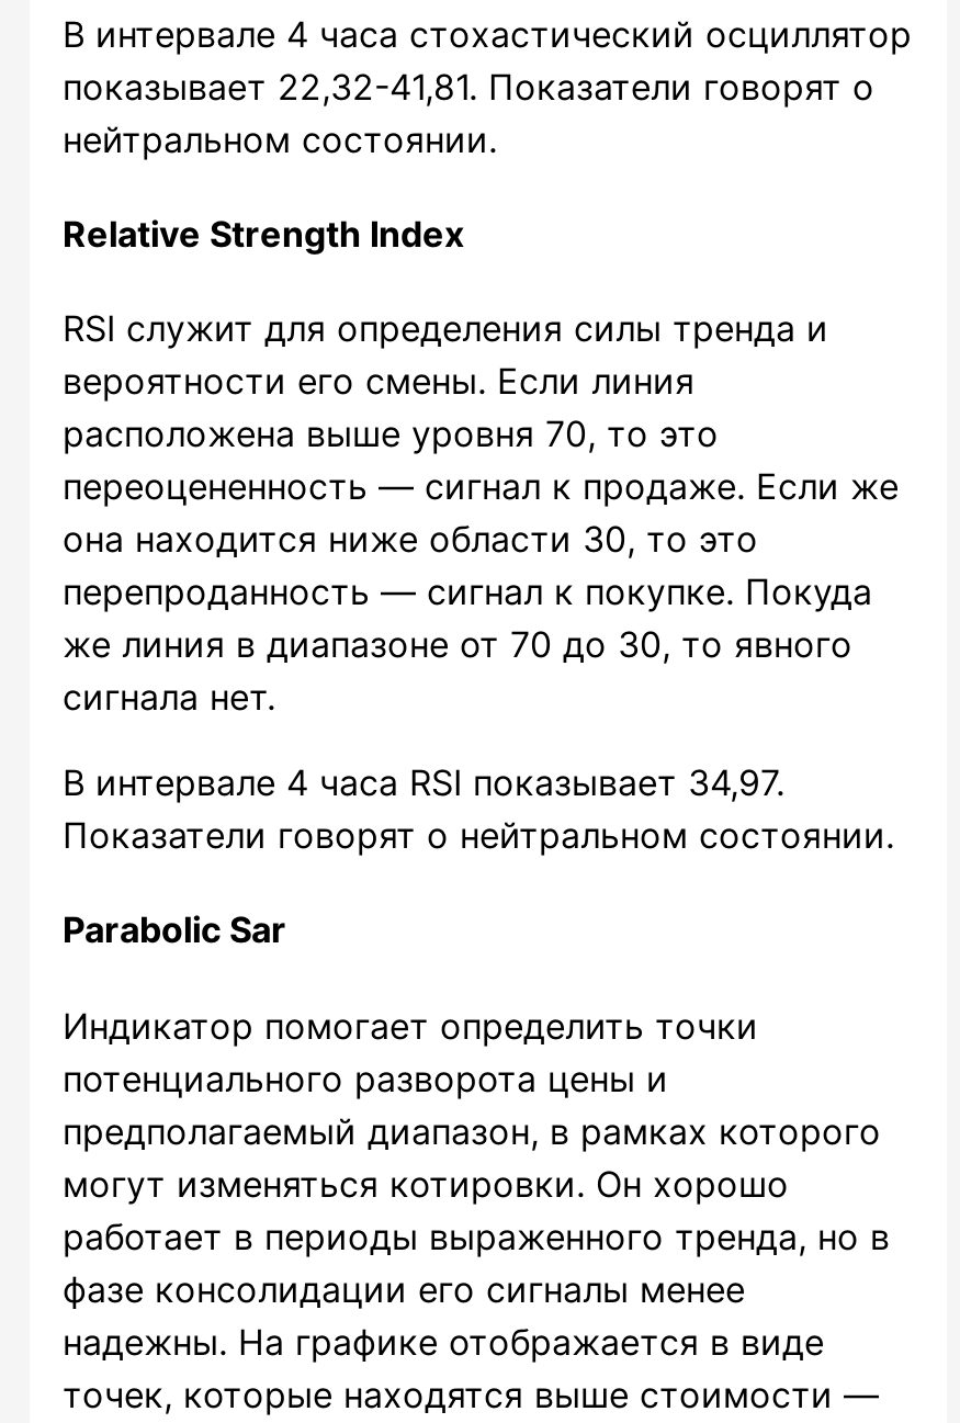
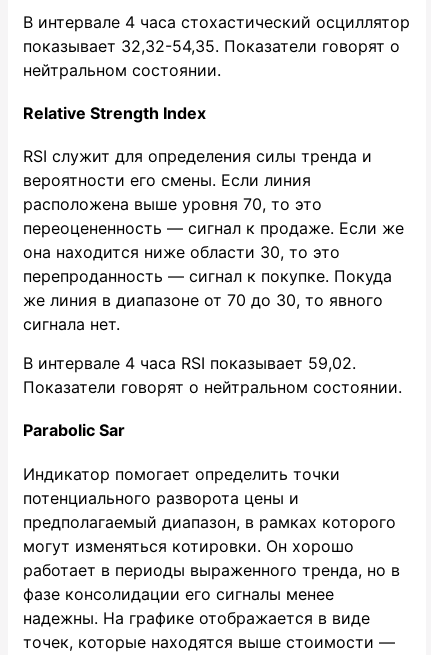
[63,64,874,108] показывает 22,32-41,81. Показатели говорят о -> [23,36,400,56] показывает 32,32-54,35. Показатели говорят о
[63,761,784,805] В интервале 4 часа RSI показывает 34,97. -> [23,353,356,373] В интервале 4 часа RSI показывает 59,02.

